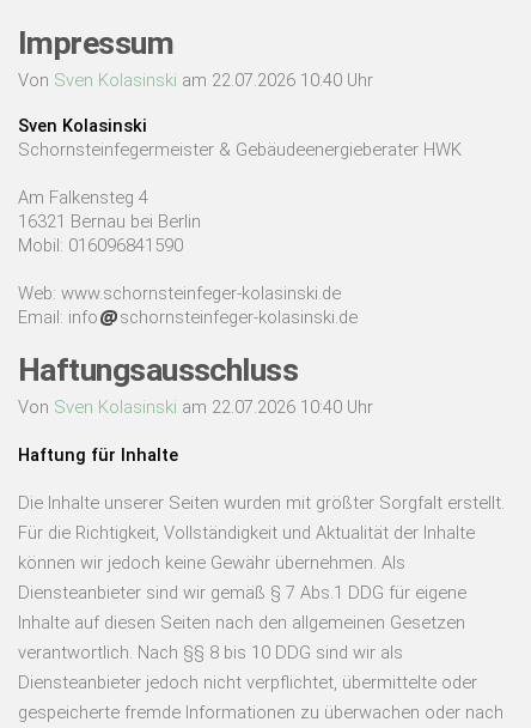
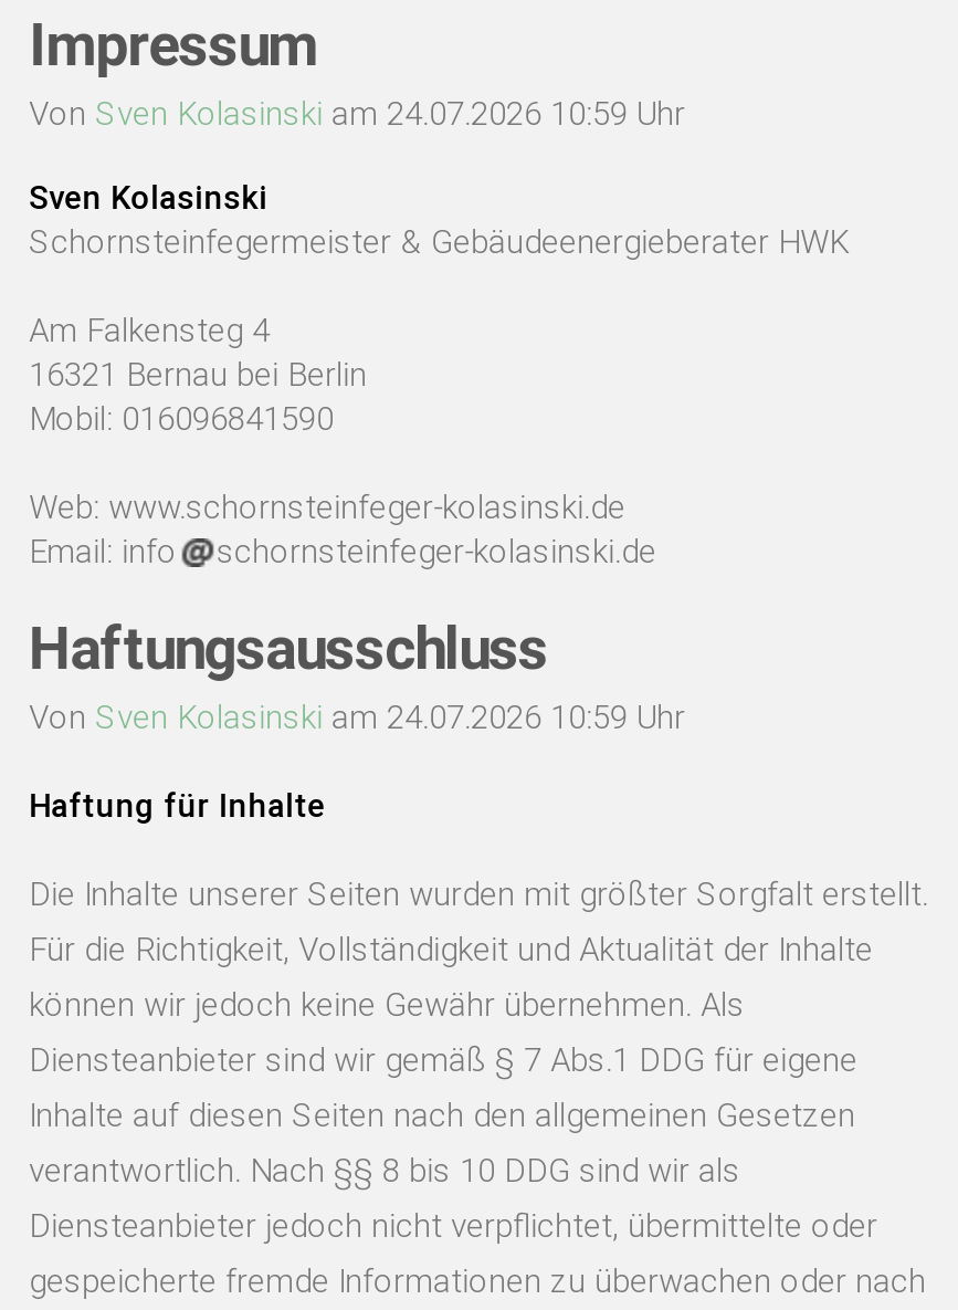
[18,69,373,91] Von Sven Kolasinski am 22.07.2026 10:40 Uhr -> [29,94,686,134] Von Sven Kolasinski am 24.07.2026 10:59 Uhr
[18,397,373,418] Von Sven Kolasinski am 22.07.2026 10:40 Uhr -> [29,698,686,738] Von Sven Kolasinski am 24.07.2026 10:59 Uhr

